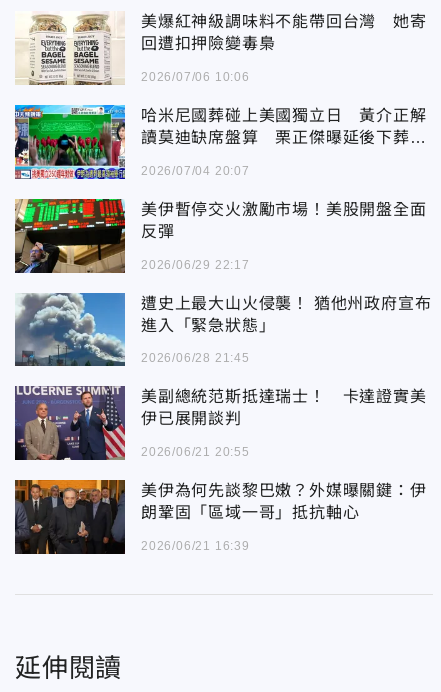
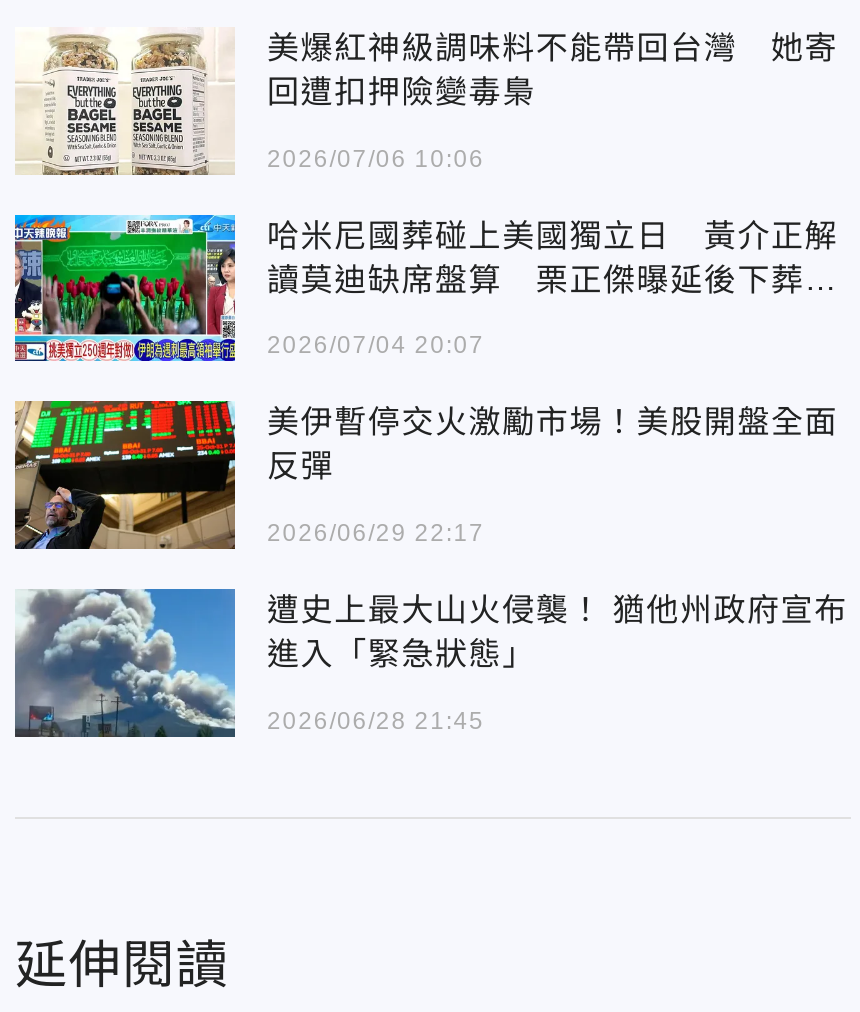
[14,385,427,553] [image] | 美副總統范斯抵達瑞士！ 卡達證實美 | 伊已展開談判 | 2026/06/21 20:55 | 美伊為何先談黎巴嫩？外媒曝關鍵：伊 | 朗鞏固「區域一哥」抵抗軸心 | 2026/06/21 16:39 -> none
[14,479,126,555] [image] -> none

